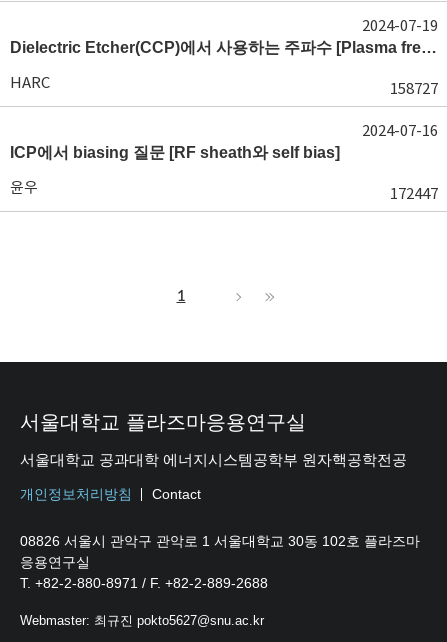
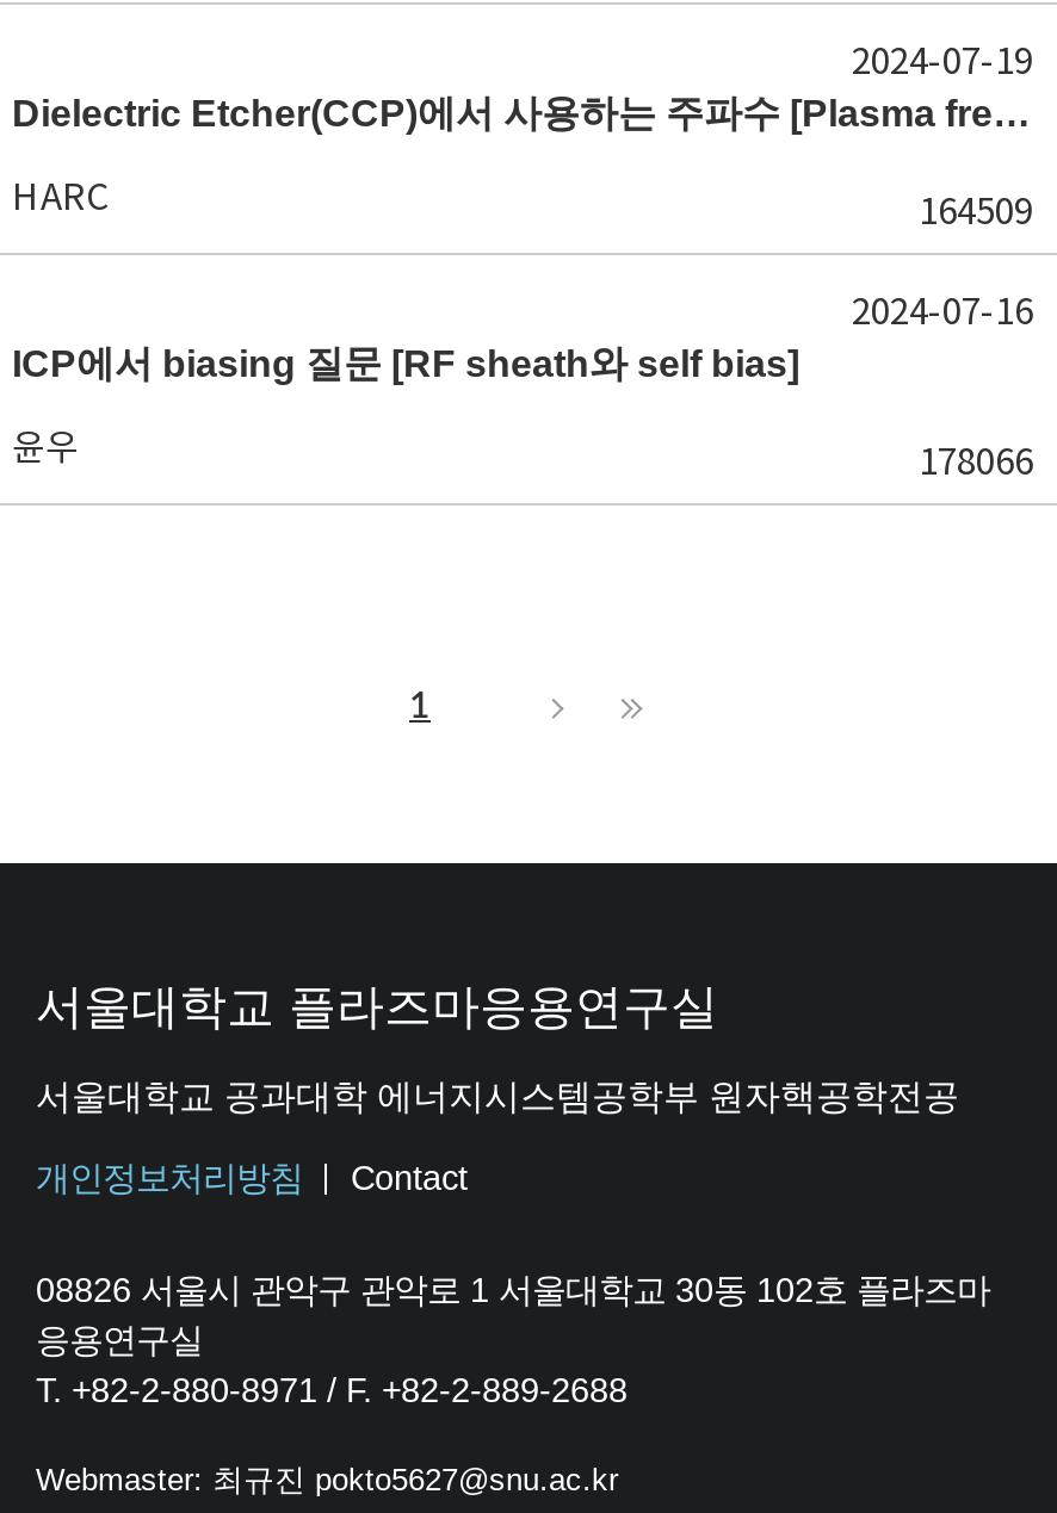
[390,79,438,98] 158727 -> [919,188,1033,233] 164509
[390,184,438,203] 172447 -> [919,438,1033,484] 178066

